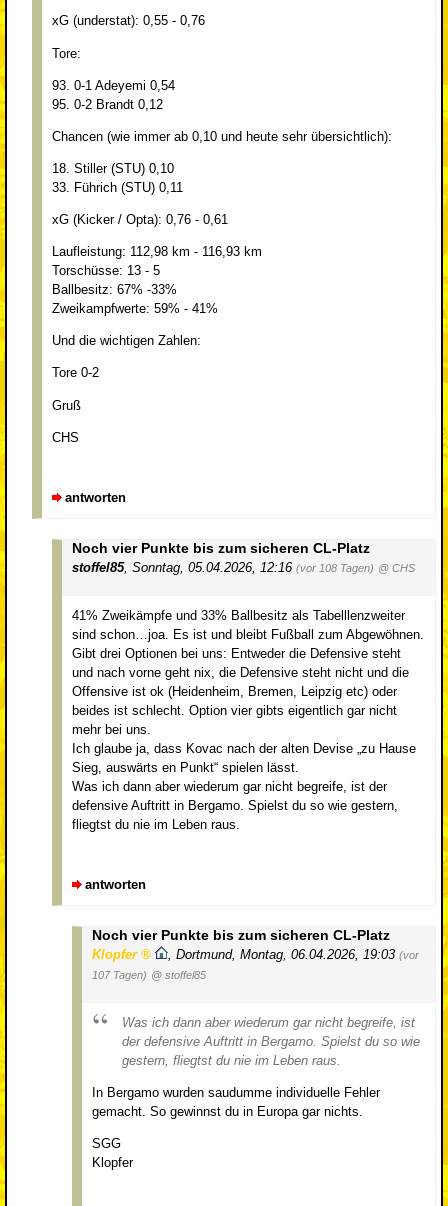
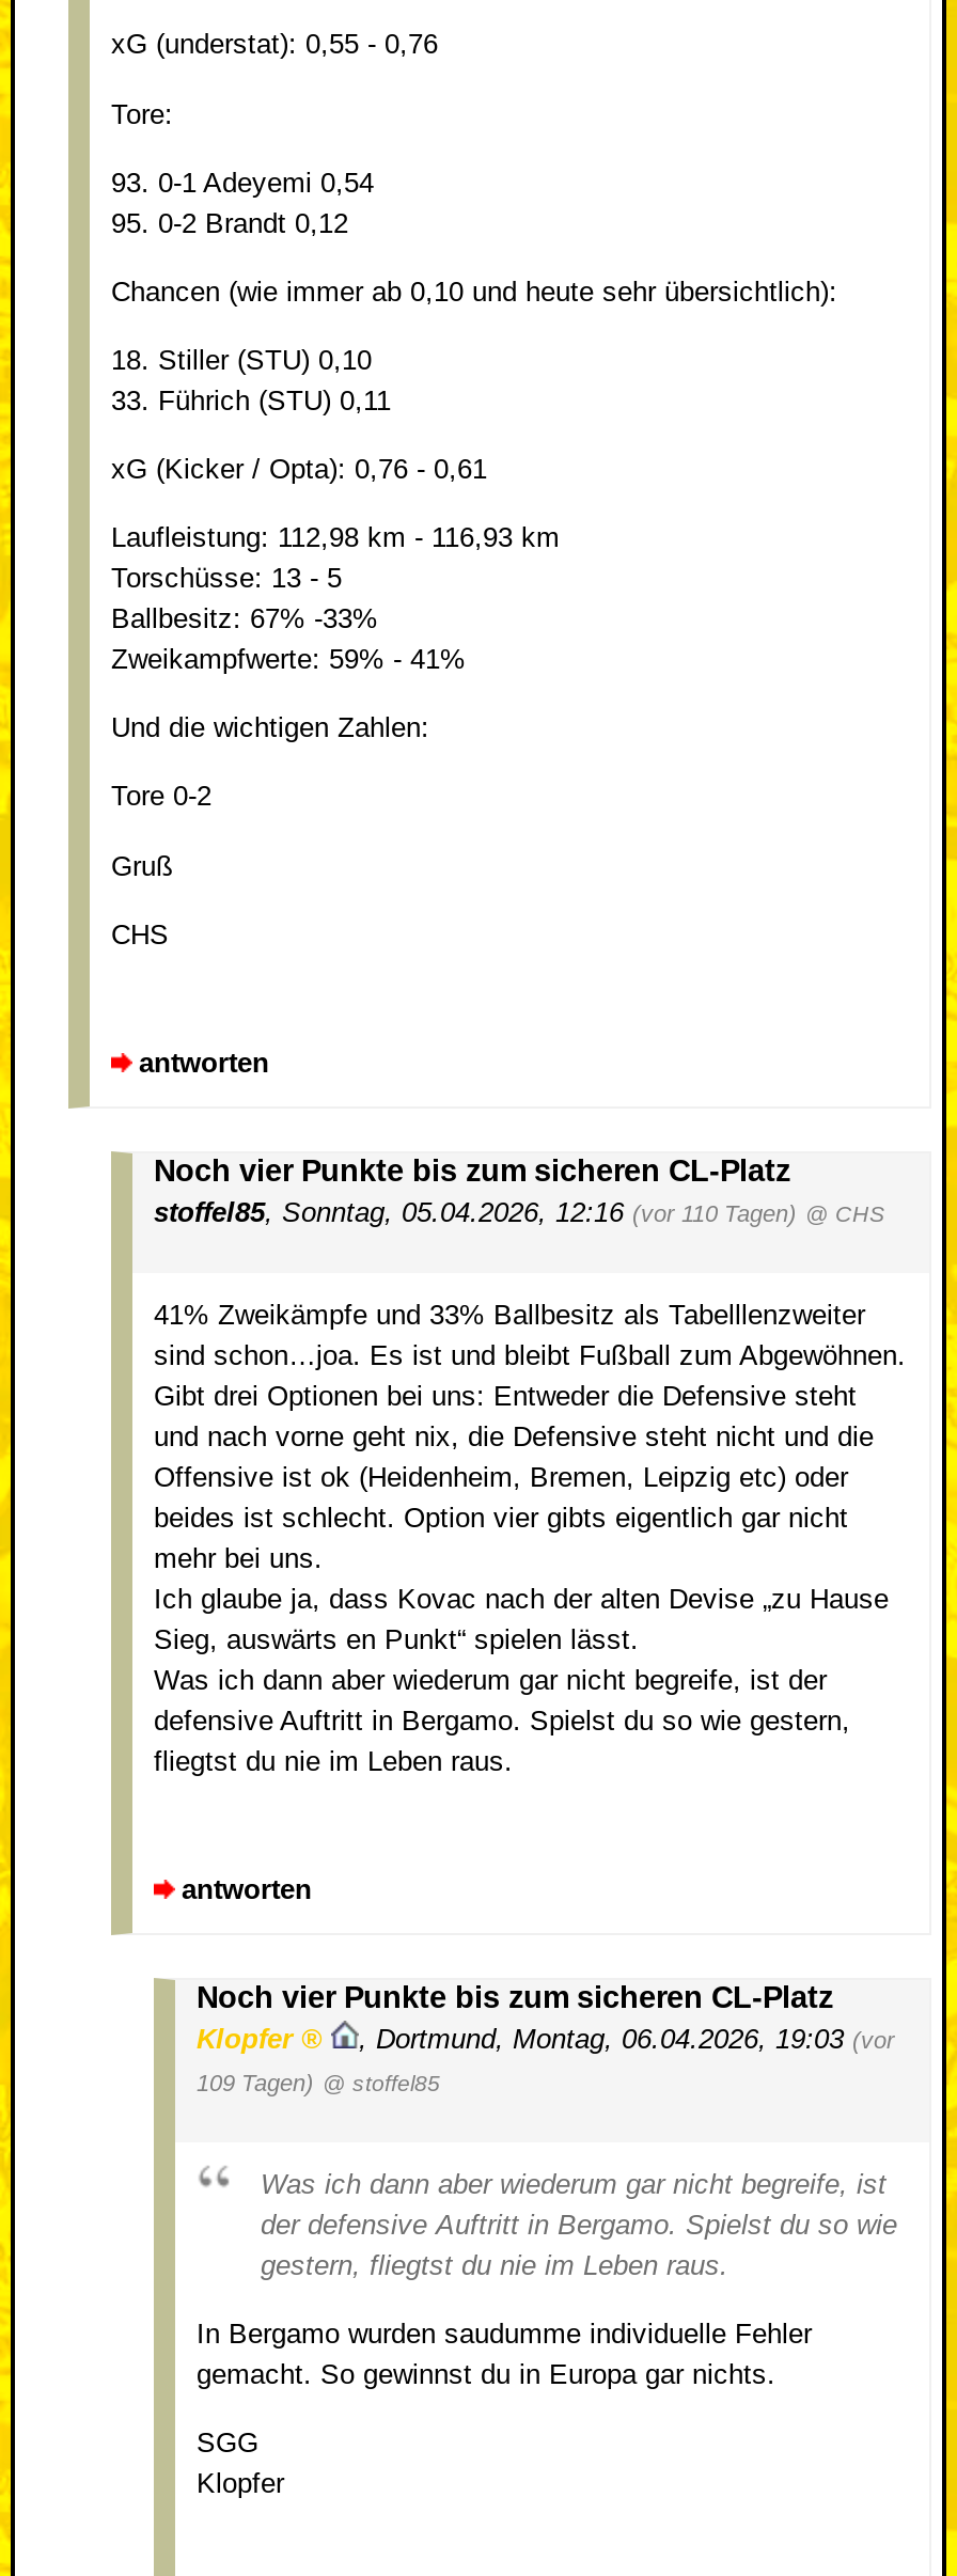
[72,560,415,575] stoffel85, Sonntag, 05.04.2026, 12:16 (vor 108 Tagen) @ CHS -> [154,1196,884,1228] stoffel85, Sonntag, 05.04.2026, 12:16 (vor 110 Tagen) @ CHS
[92,969,206,981] 107 Tagen) @ stoffel85 -> [197,2070,440,2095] 109 Tagen) @ stoffel85

